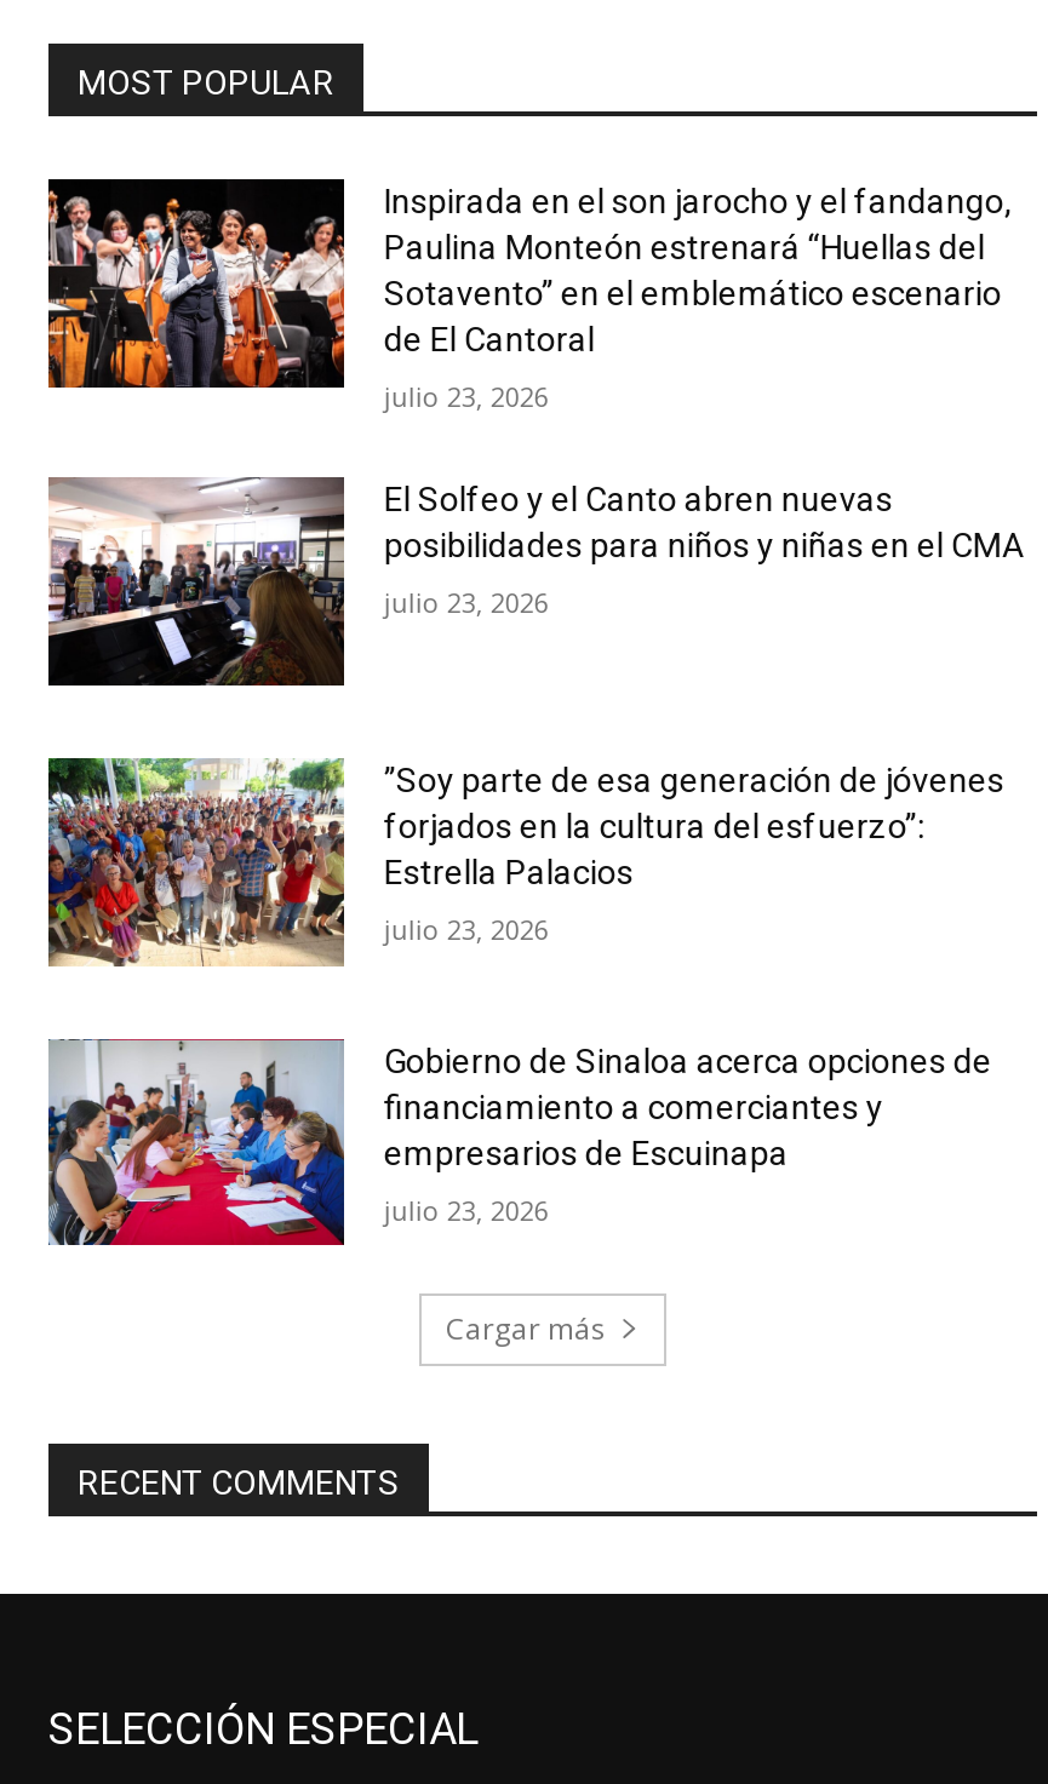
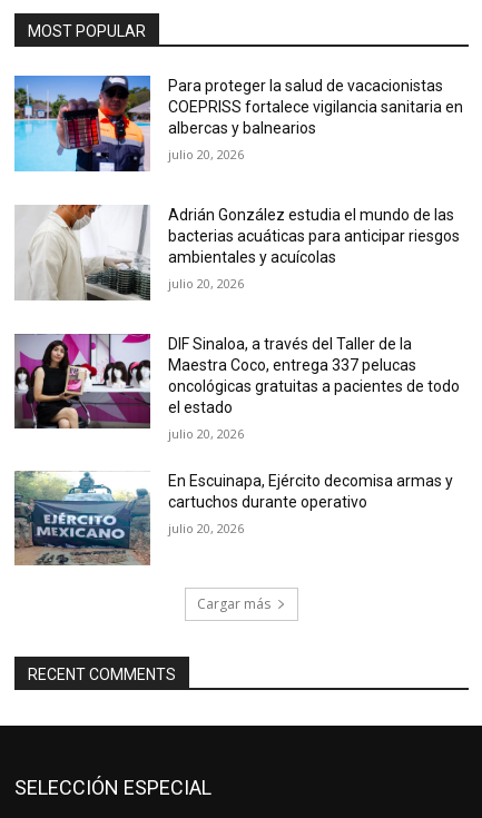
[46,177,1011,390] [image] | Inspirada en el son jarocho y el fandango, | Paulina Monteón estrenará “Huellas del | Sotavento” en el emblemático escenario | de El Cantoral -> [13,75,464,173] [image] | Para proteger la salud de vacacionistas | COEPRISS fortalece vigilancia sanitaria en | albercas y balnearios
[384,378,549,415] julio 23, 2026 -> [169,146,244,163] julio 20, 2026
[46,460,1026,688] [image] | El Solfeo y el Canto abren nuevas | posibilidades para niños y niñas en el CMA -> [14,204,460,308] [image] | Adrián González estudia el mundo de las | bacterias acuáticas para anticipar riesgos | ambientales y acuícolas
[384,584,549,621] julio 23, 2026 -> [169,275,244,291] julio 20, 2026
[46,741,1004,969] [image] | ”Soy parte de esa generación de jóvenes | forjados en la cultura del esfuerzo”: | Estrella Palacios -> [13,333,460,437] [image] | DIF Sinaloa, a través del Taller de la | Maestra Coco, entrega 337 pelucas | oncológicas gratuitas a pacientes de todo | el estado
[384,911,549,947] julio 23, 2026 -> [169,425,244,441] julio 20, 2026
[46,1037,992,1247] [image] | Gobierno de Sinaloa acerca opciones de | financiamiento a comerciantes y | empresarios de Escuinapa -> [13,471,454,566] [image] | En Escuinapa, Ejército decomisa armas y | cartuchos durante operativo
[384,1191,549,1227] julio 23, 2026 -> [169,519,244,536] julio 20, 2026

